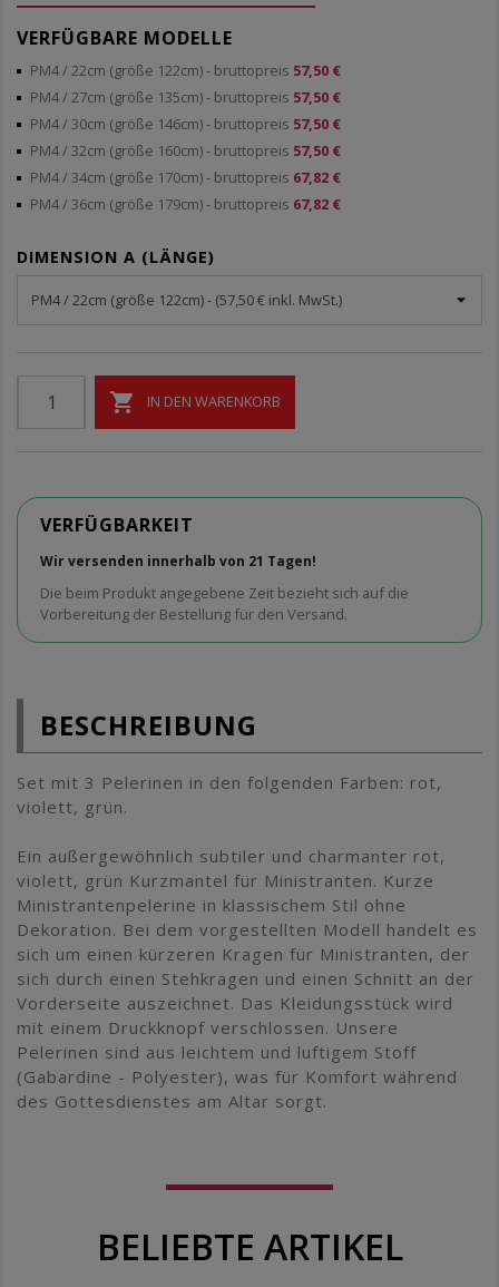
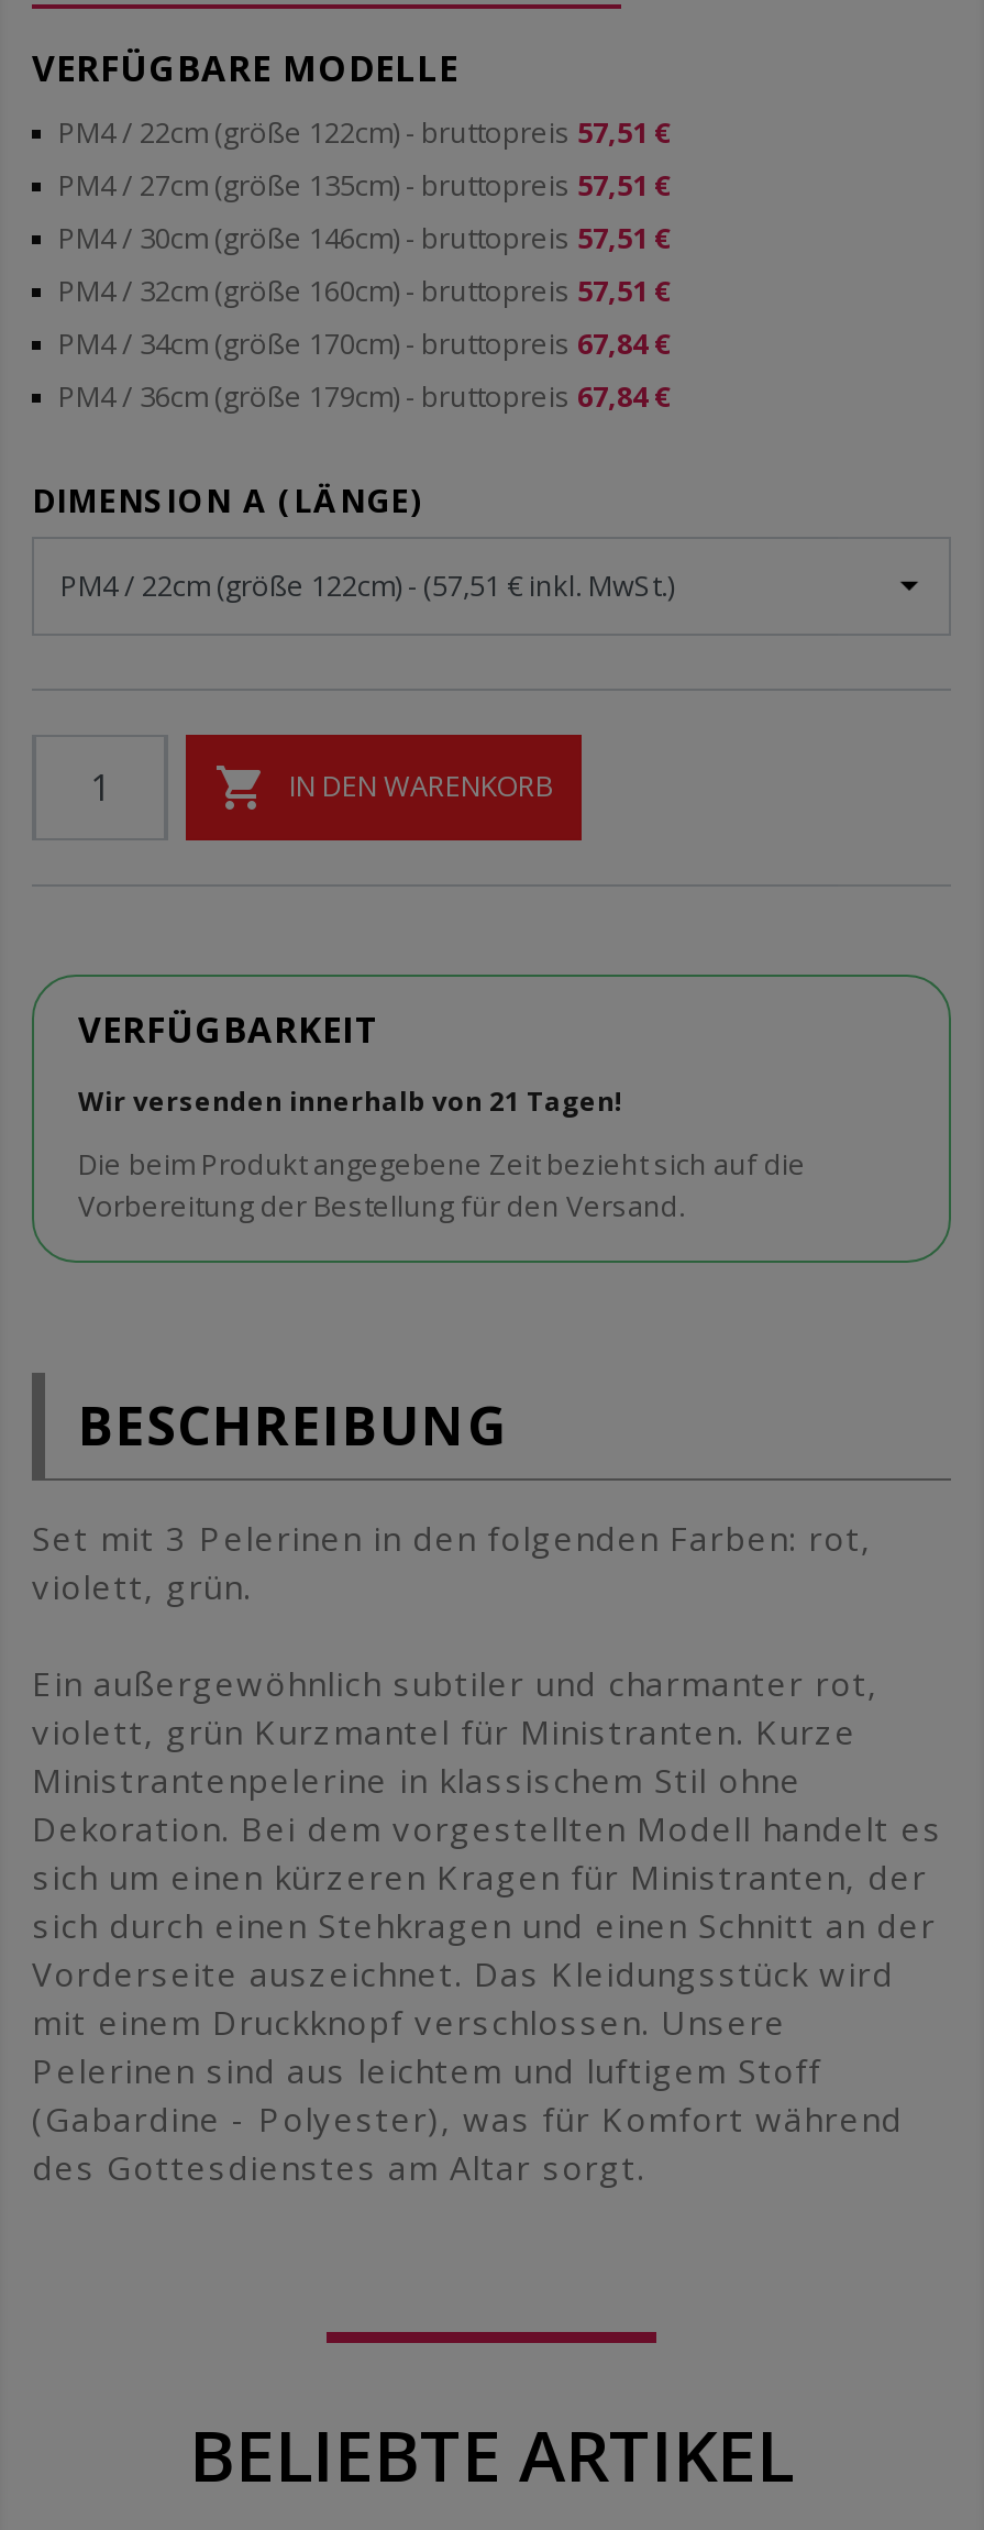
[30,60,341,80] PM4 / 22cm (größe 122cm) - bruttopreis 57,50 € -> [58,111,672,151] PM4 / 22cm (größe 122cm) - bruttopreis 57,51 €
[30,86,341,107] PM4 / 27cm (größe 135cm) - bruttopreis 57,50 € -> [58,164,672,204] PM4 / 27cm (größe 135cm) - bruttopreis 57,51 €
[30,113,341,133] PM4 / 30cm (größe 146cm) - bruttopreis 57,50 € -> [58,217,672,257] PM4 / 30cm (größe 146cm) - bruttopreis 57,51 €
[30,140,341,160] PM4 / 32cm (größe 160cm) - bruttopreis 57,50 € -> [58,270,672,309] PM4 / 32cm (größe 160cm) - bruttopreis 57,51 €
[30,167,341,187] PM4 / 34cm (größe 170cm) - bruttopreis 67,82 € -> [58,323,672,362] PM4 / 34cm (größe 170cm) - bruttopreis 67,84 €
[30,193,341,213] PM4 / 36cm (größe 179cm) - bruttopreis 67,82 € -> [58,375,672,415] PM4 / 36cm (größe 179cm) - bruttopreis 67,84 €

